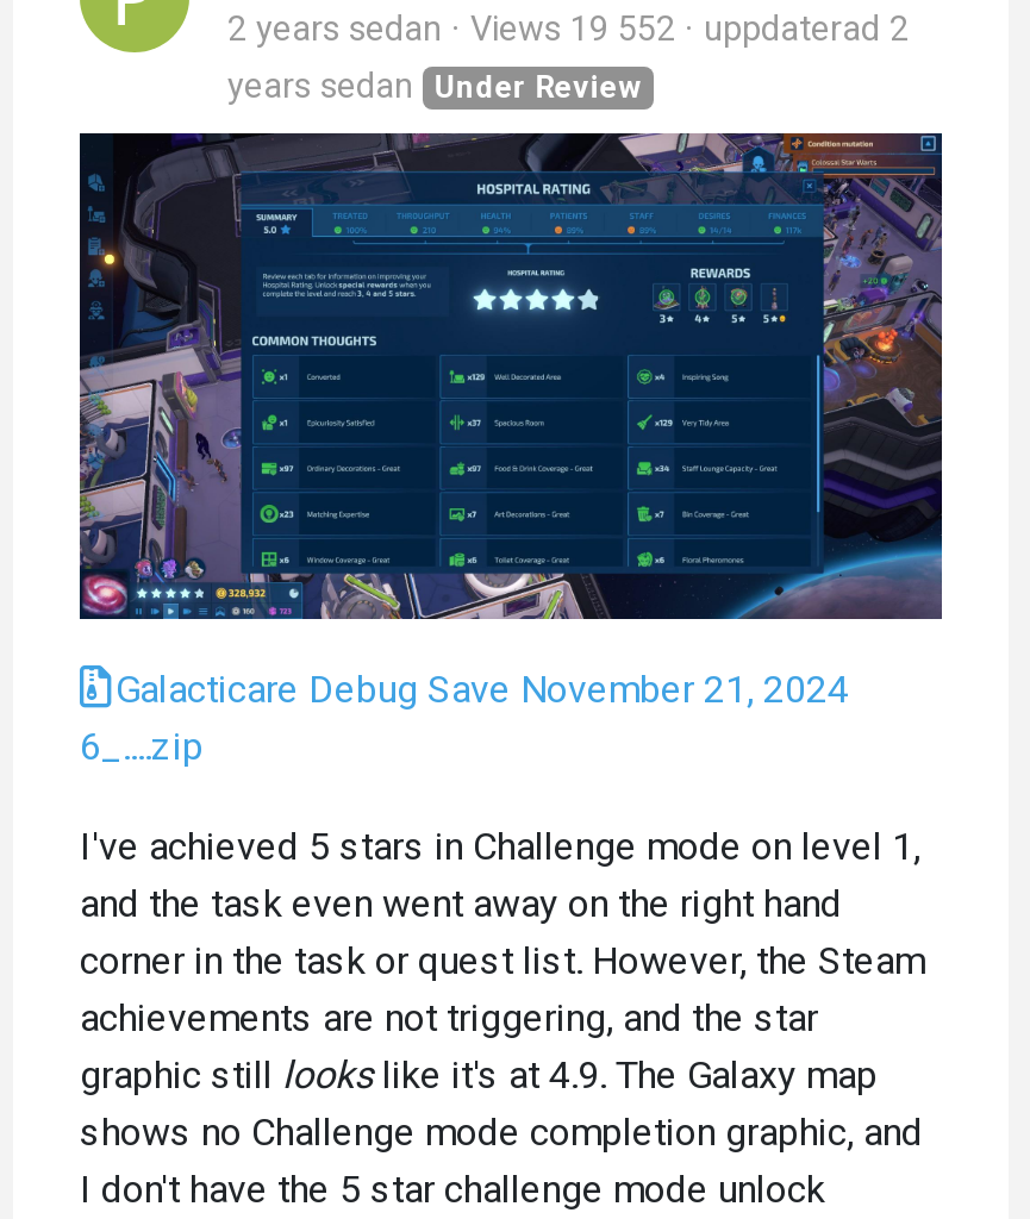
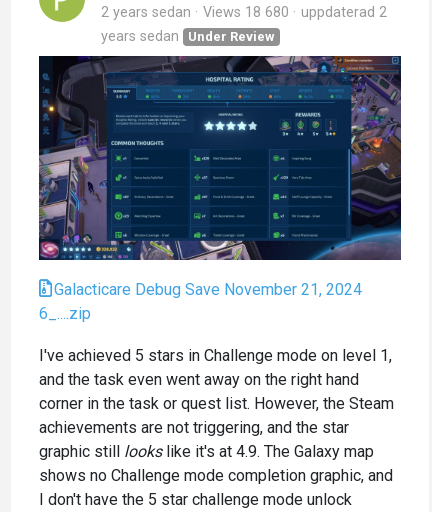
[227,10,909,50] 2 years sedan Views 19 552 uppdaterad 2 -> [101,4,387,21] 2 years sedan Views 18 680 uppdaterad 2

